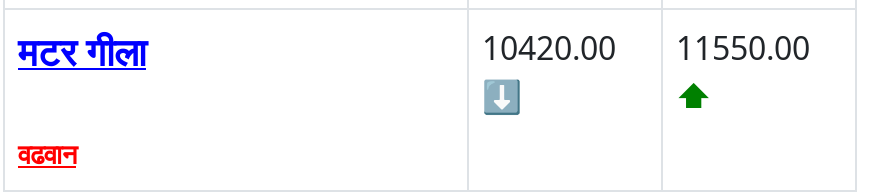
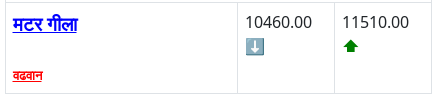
[482,26,616,70] 10420.00 -> [244,11,311,33] 10460.00
[676,26,810,70] 11550.00 -> [341,11,408,33] 11510.00

